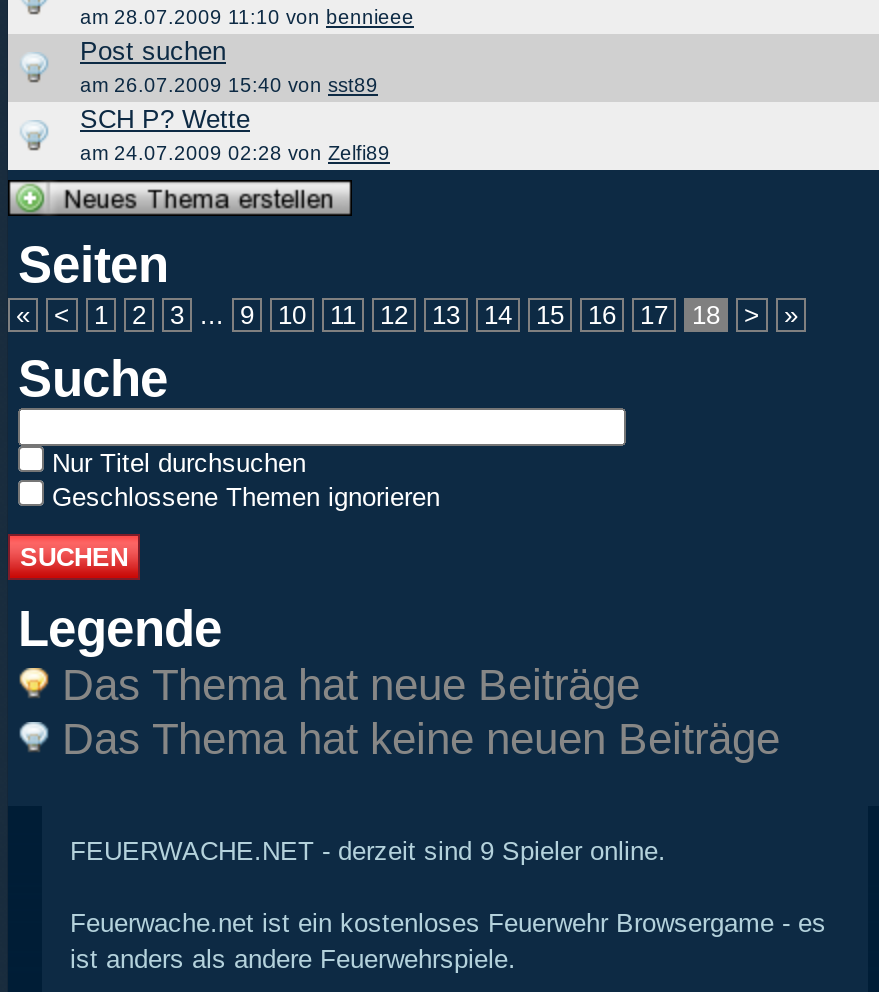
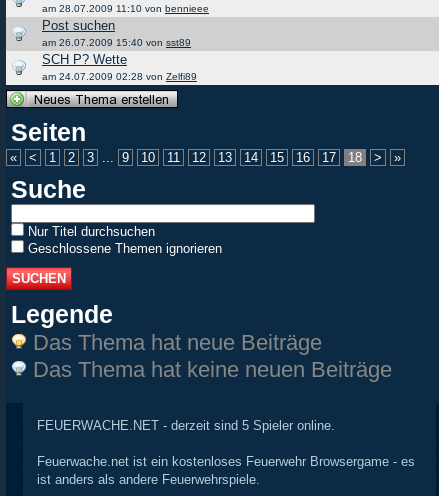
[70,836,666,866] FEUERWACHE.NET - derzeit sind 9 Spieler online. -> [37,418,335,433] FEUERWACHE.NET - derzeit sind 5 Spieler online.

